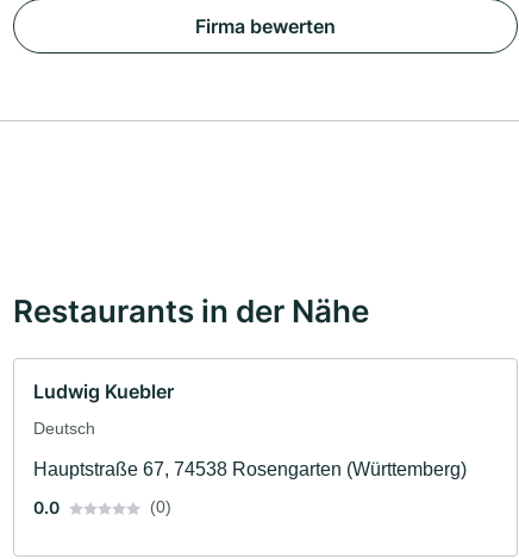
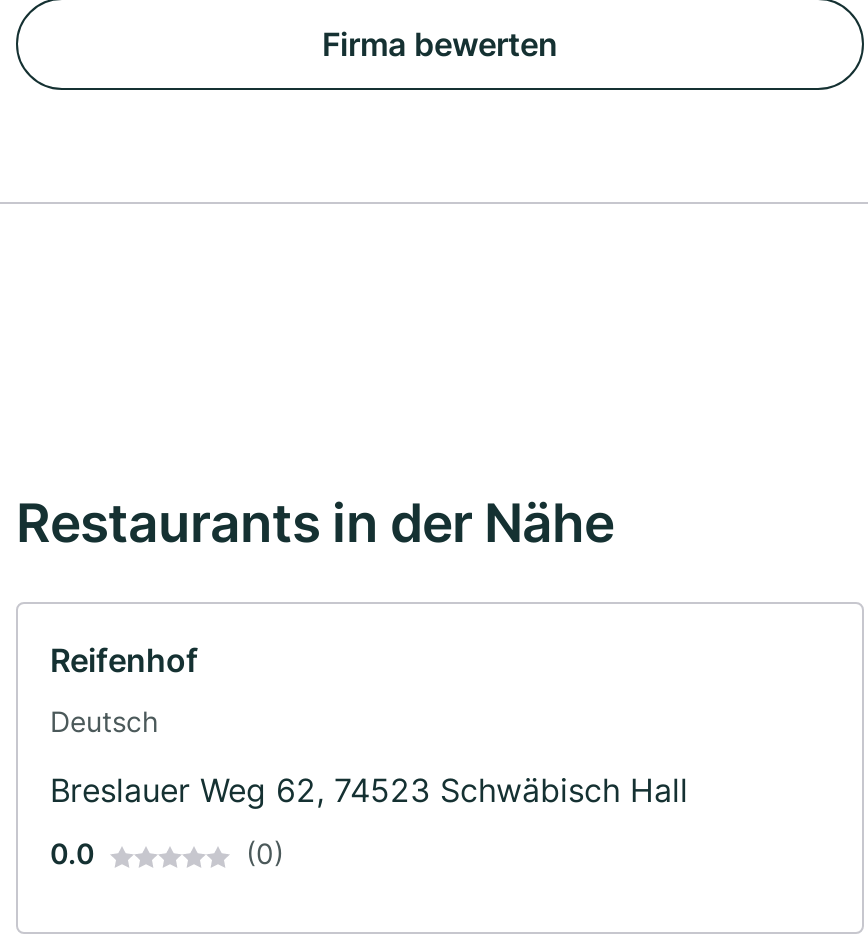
[33,380,174,403] Ludwig Kuebler -> [50,640,198,680] Reifenhof
[33,459,467,480] Hauptstraße 67, 74538 Rosengarten (Württemberg) -> [50,770,688,810] Breslauer Weg 62, 74523 Schwäbisch Hall

